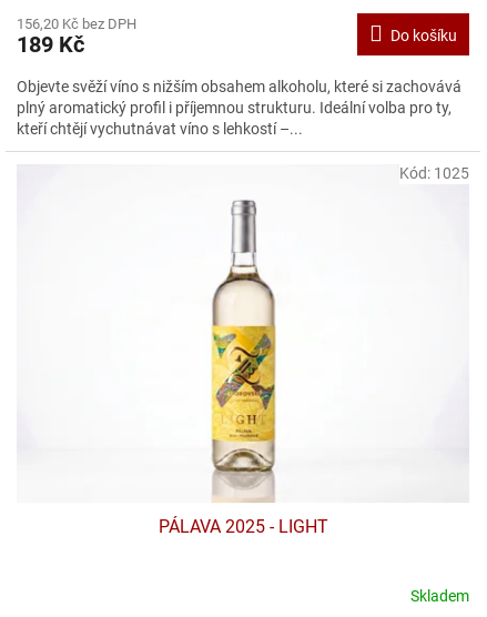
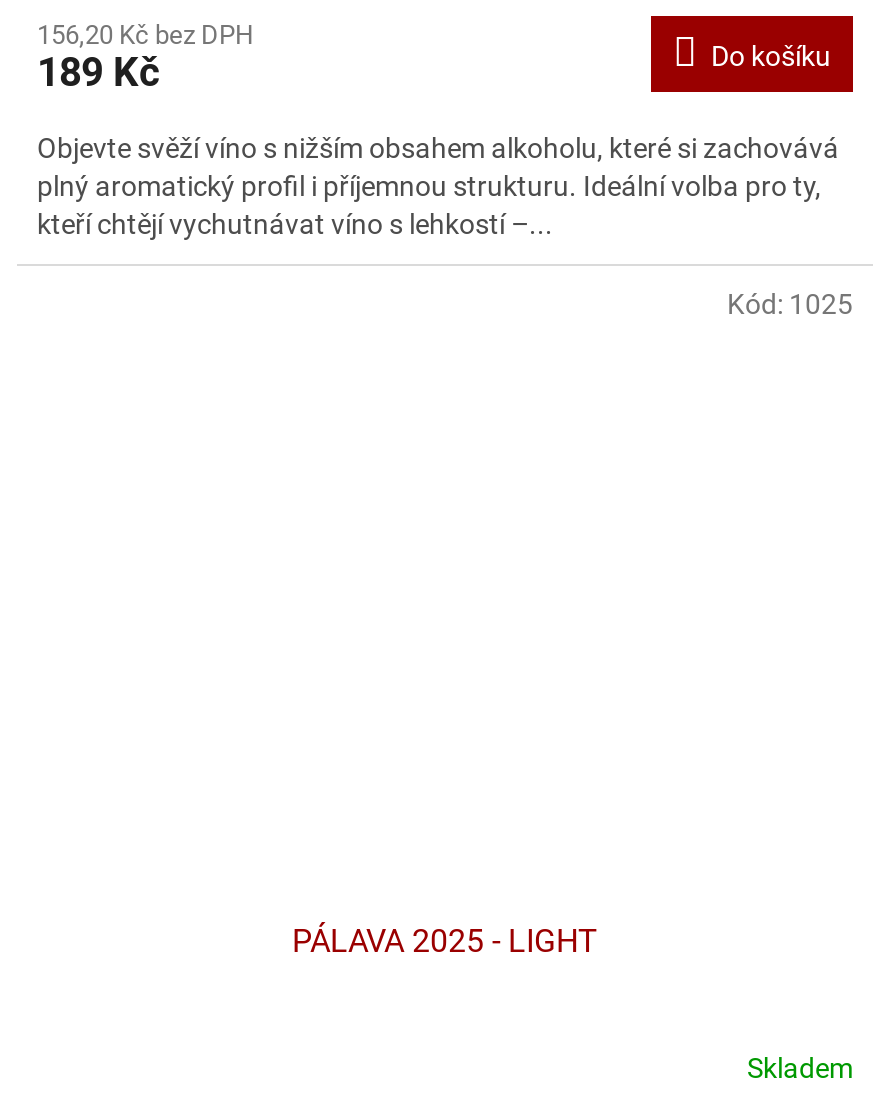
[211,199,276,503] [image] -> none

